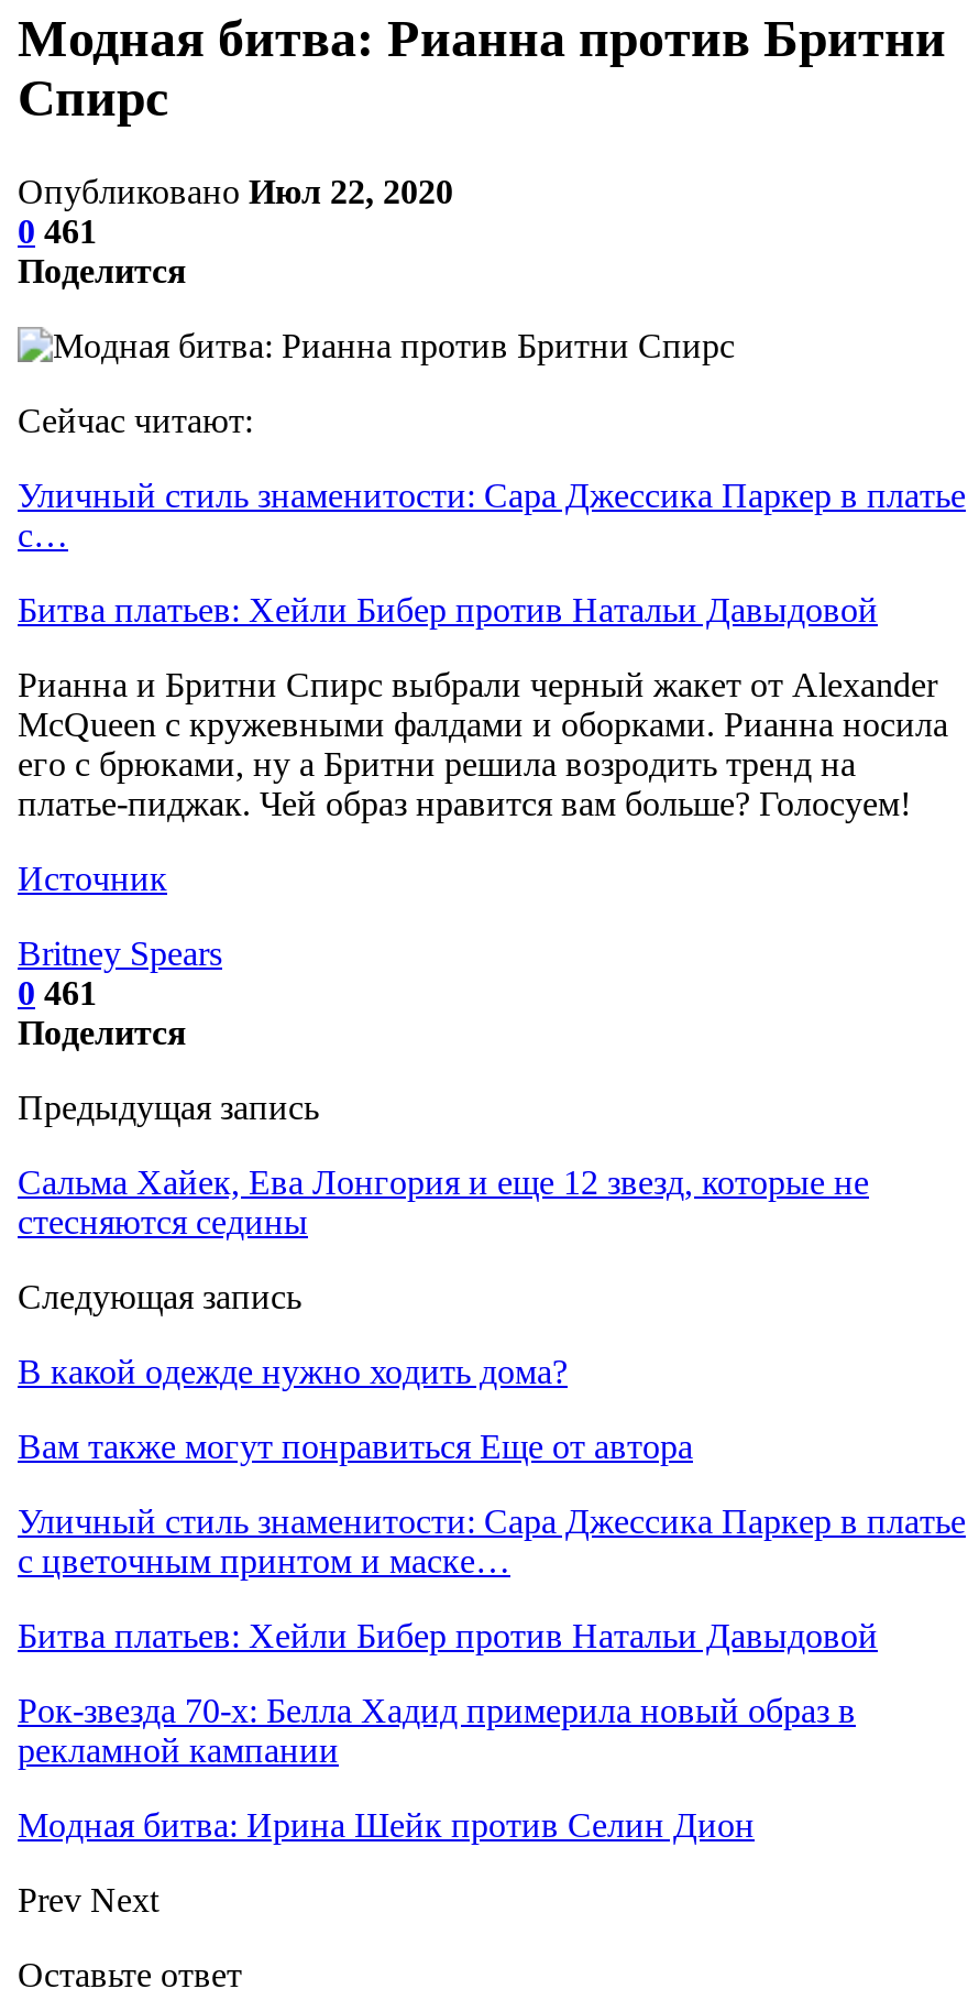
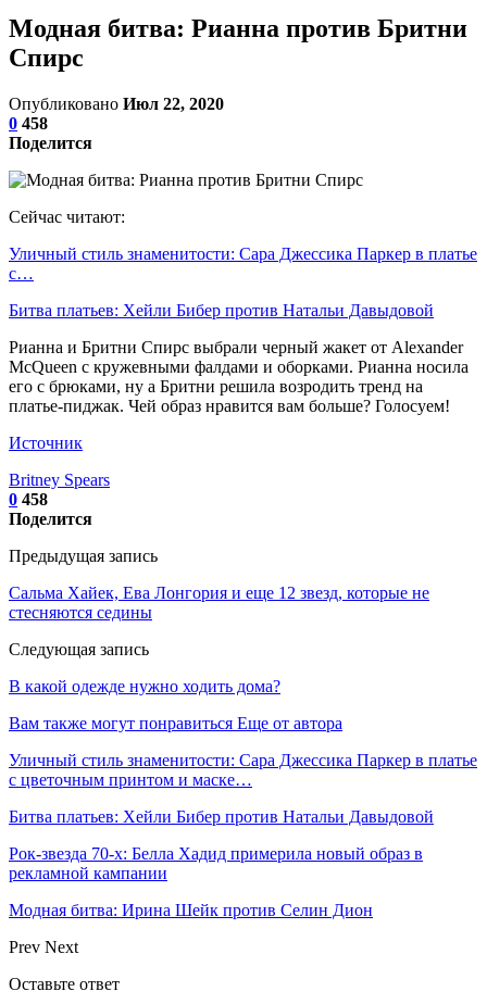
[18,212,97,249] 0 461 -> [9,114,48,132] 0 458
[18,974,97,1011] 0 461 -> [9,490,48,508] 0 458

